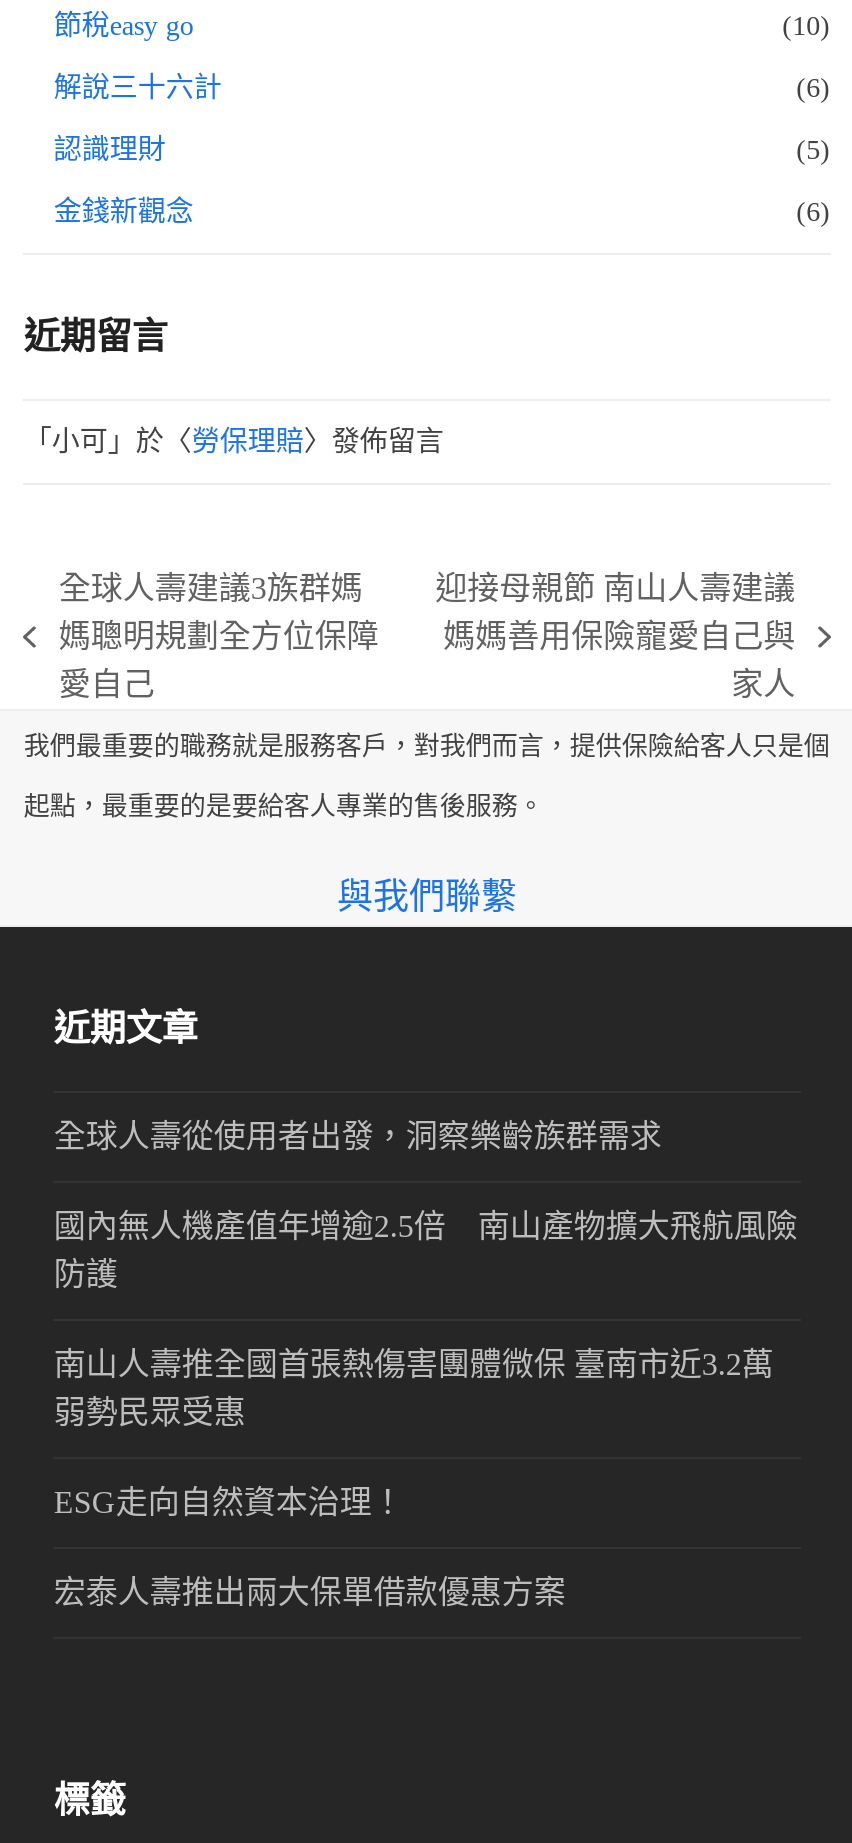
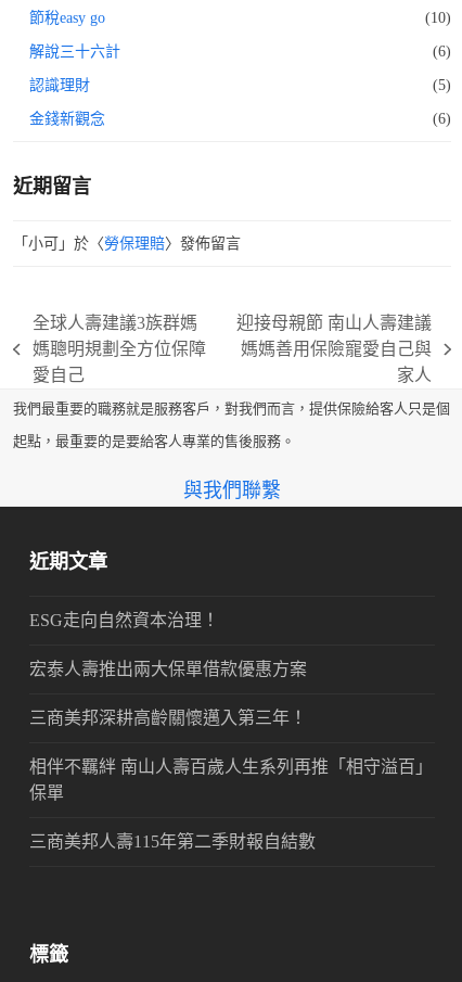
[54,1119,798,1429] 全球人壽從使用者出發，洞察樂齡族群需求 | 國內無人機產值年增逾2.5倍 南山產物擴大飛航風險 | 防護 | 南山人壽推全國首張熱傷害團體微保 臺南市近3.2萬 | 弱勢民眾受惠 -> none
moved [54,1485,566,1609] -> [30,611,307,678]: ESG走向自然資本治理！ | 宏泰人壽推出兩大保單借款優惠方案
none -> [30,709,433,851] 三商美邦深耕高齡關懷邁入第三年！ | 相伴不羈絆 南山人壽百歲人生系列再推「相守溢百」 | 保單 | 三商美邦人壽115年第二季財報自結數

